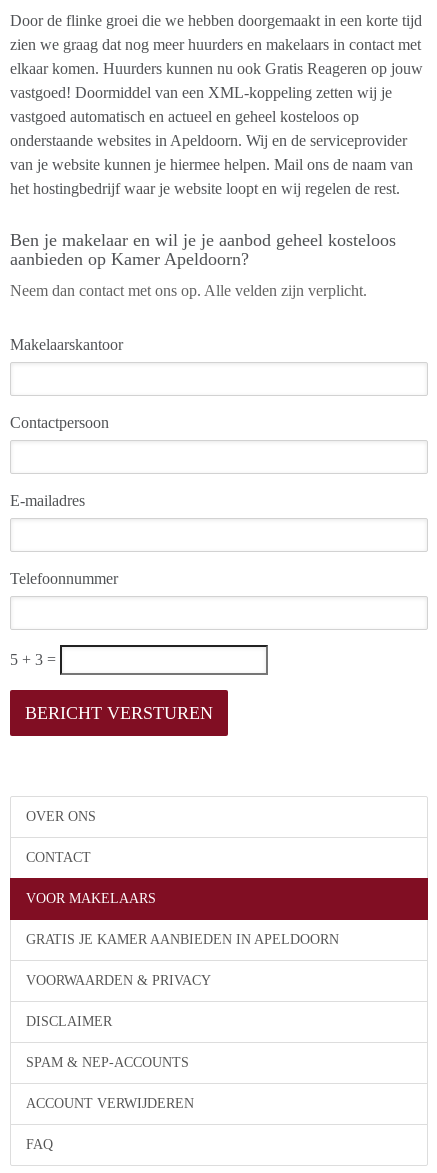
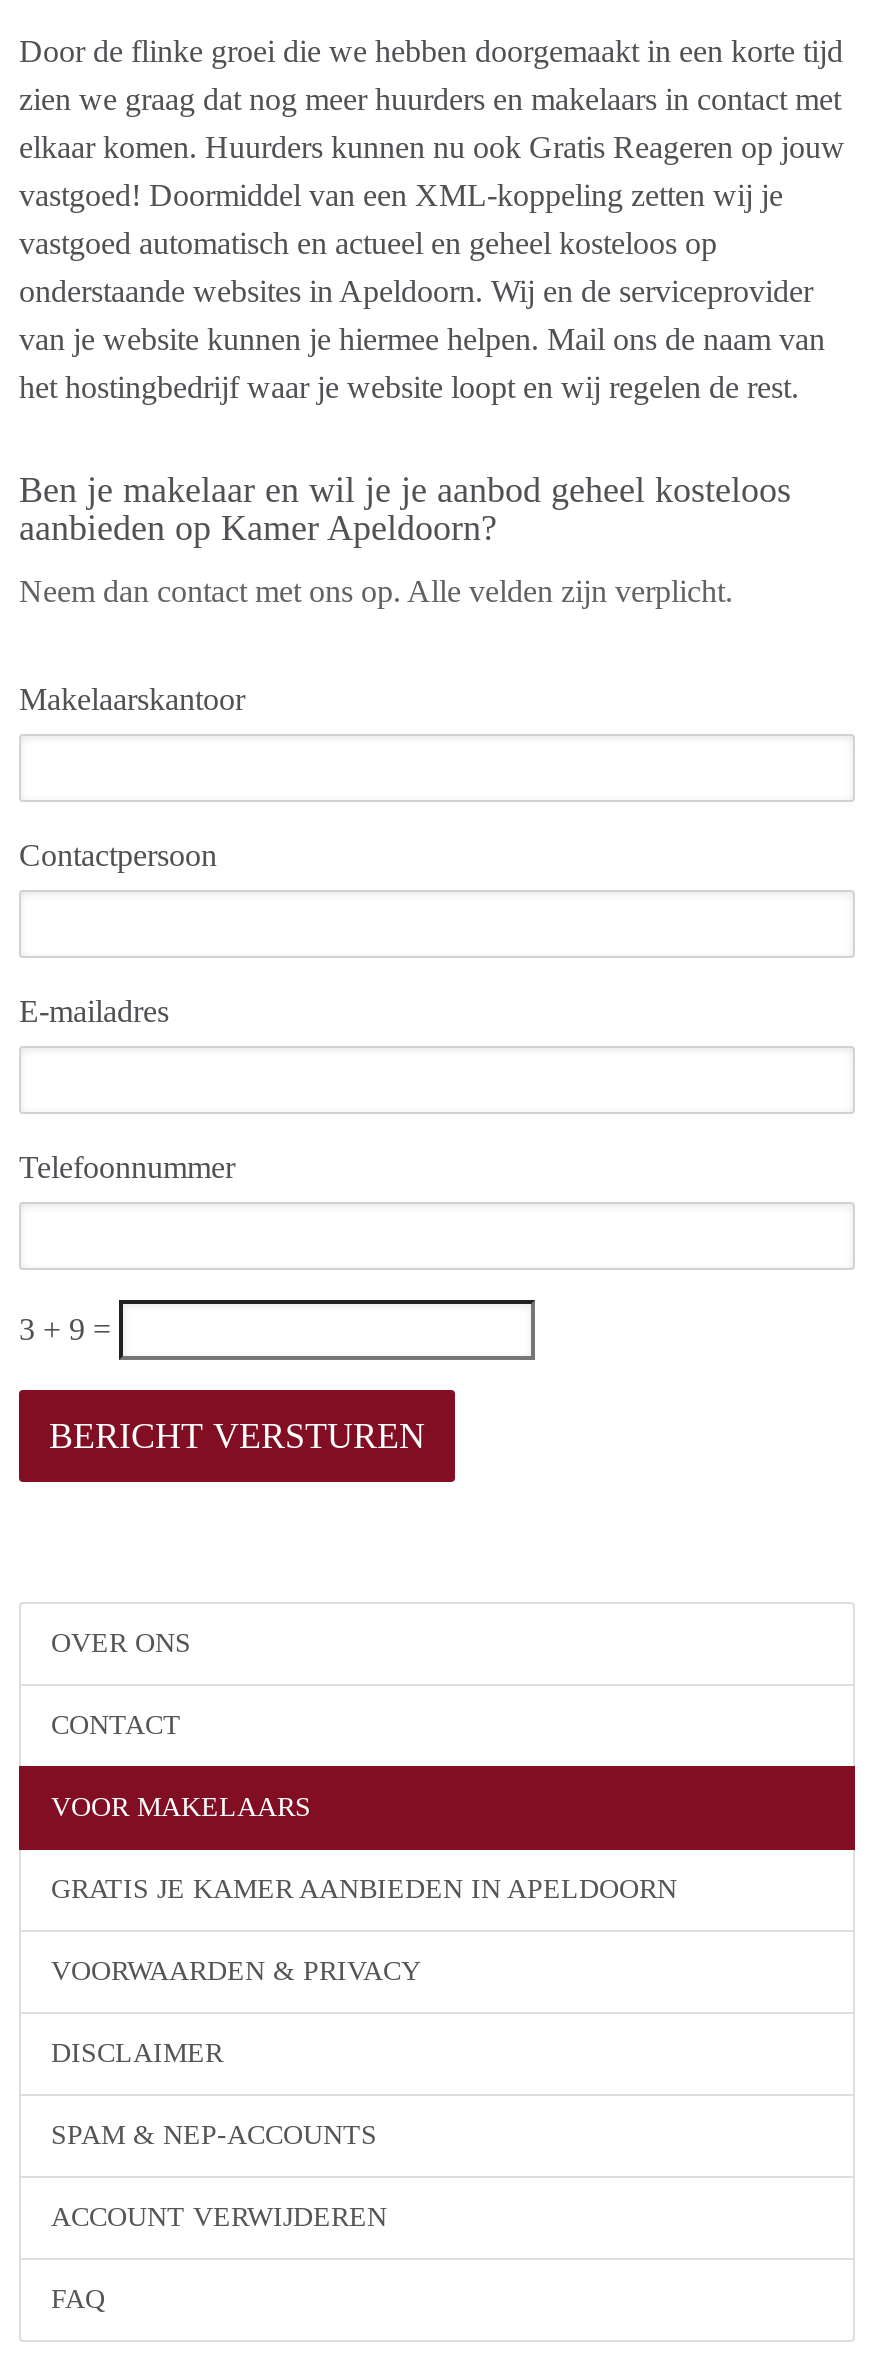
[10,651,60,668] 5 + 3 = -> [19,1312,119,1346] 3 + 9 =

